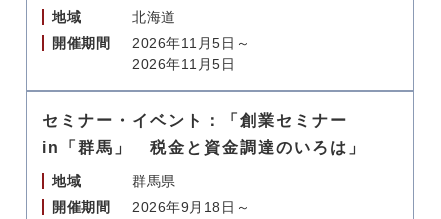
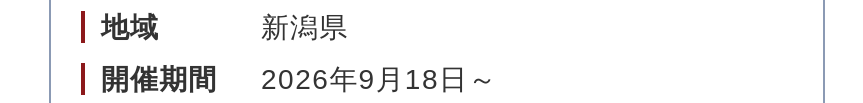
[42,9,366,189] 北海道 | 開催期間 | 2026年11月5日～ | 2026年11月5日 | セミナー・イベント：「創業セミナー | in「群馬」 税金と資金調達のいろは」 | 地域 | 群馬県 -> [261,11,348,43] 新潟県

